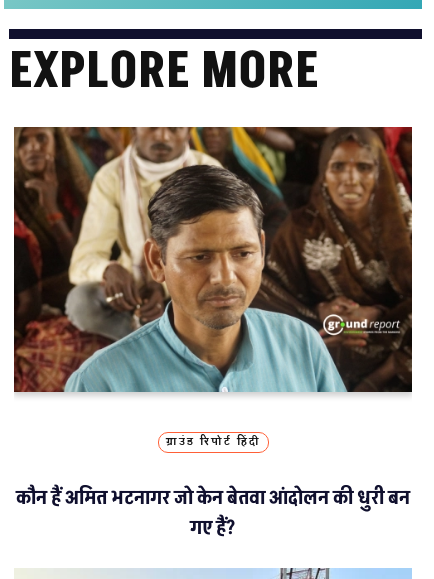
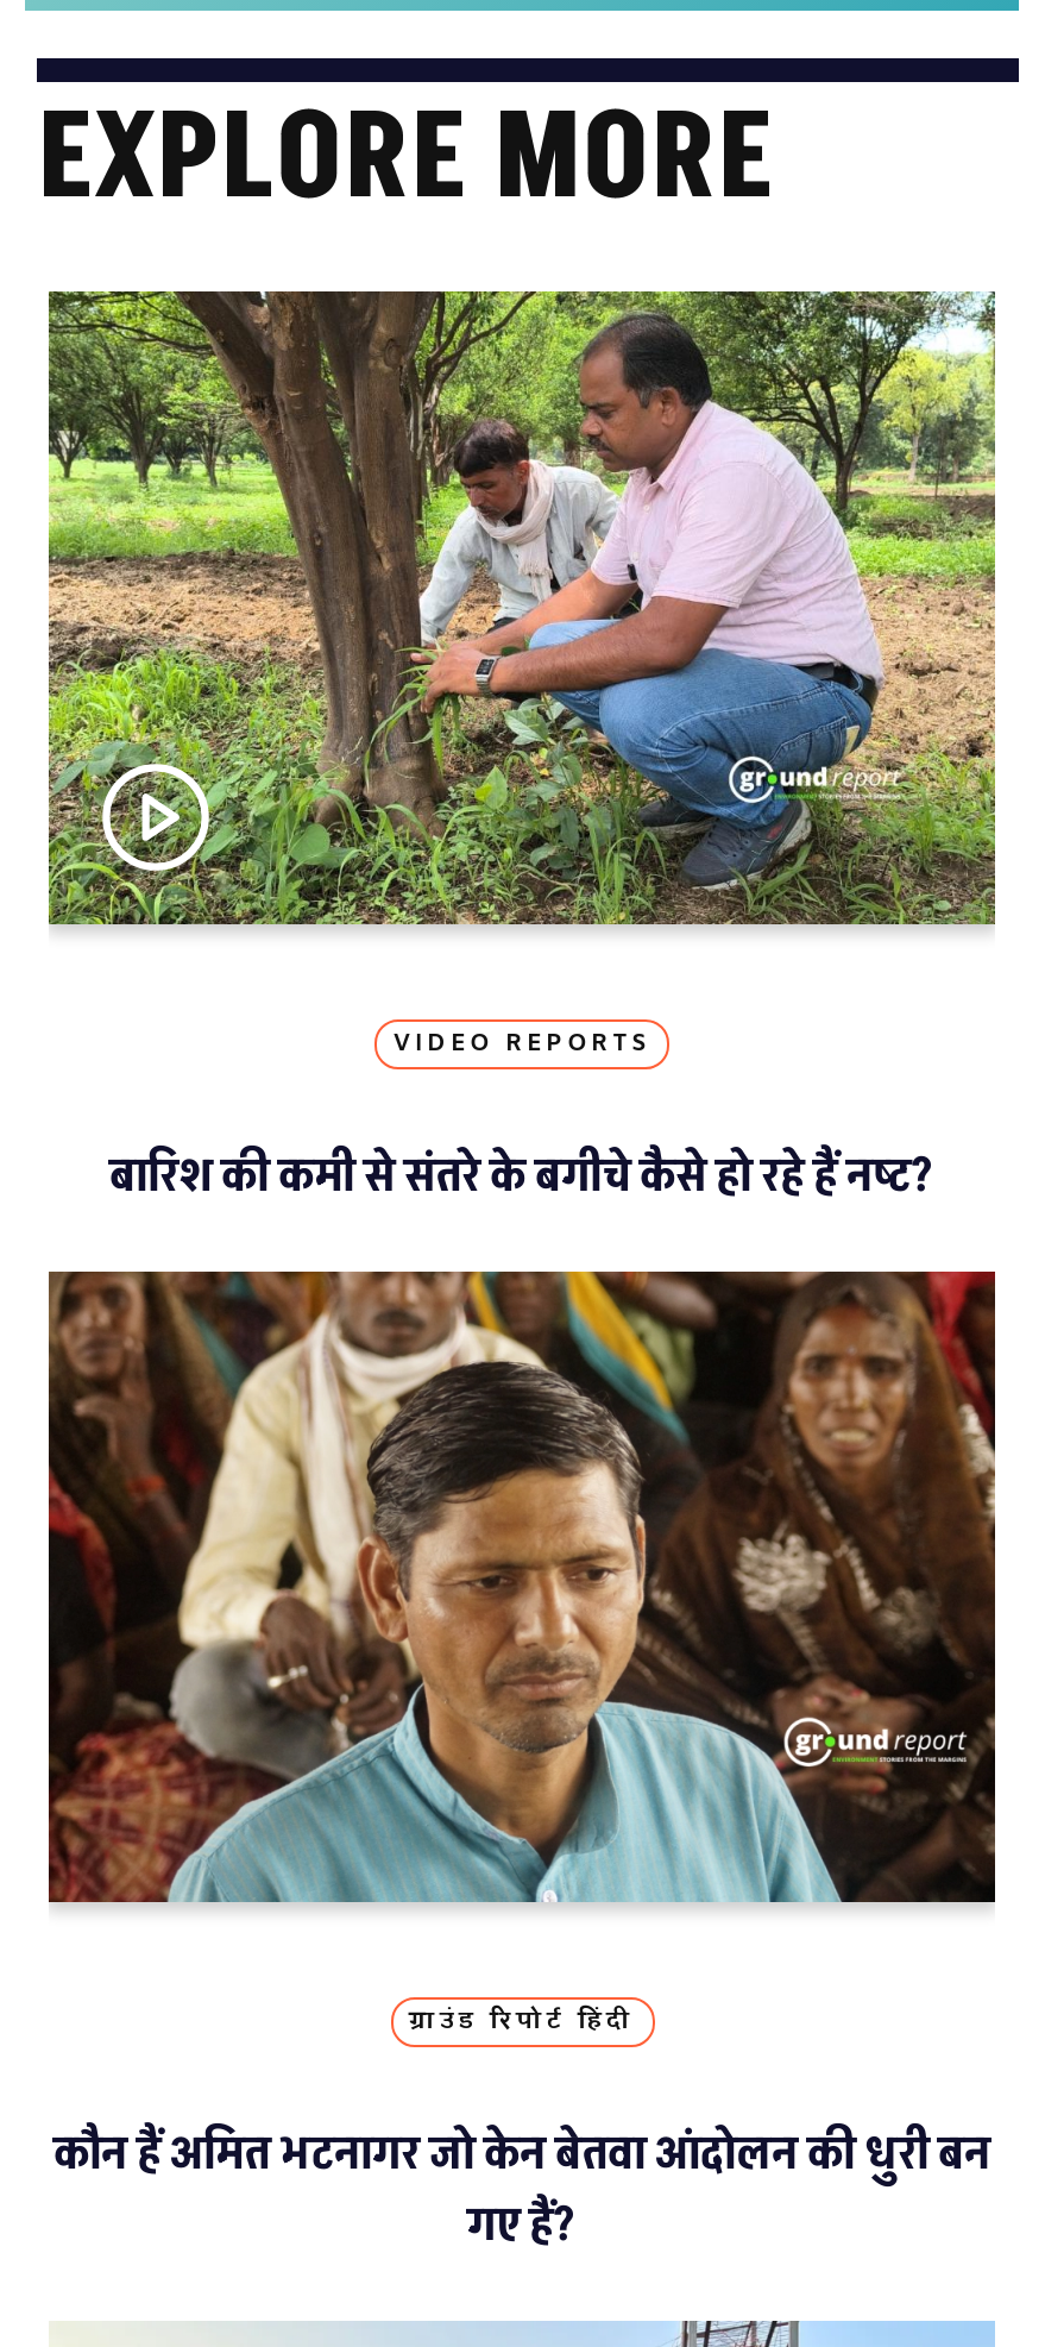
none -> [46,289,997,927] [image]
none -> [109,1028,934,1209] VIDEO REPORTS | बारिश की कमी से संतरे के बगीचे कैसे हो रहे हैं नष्ट?

